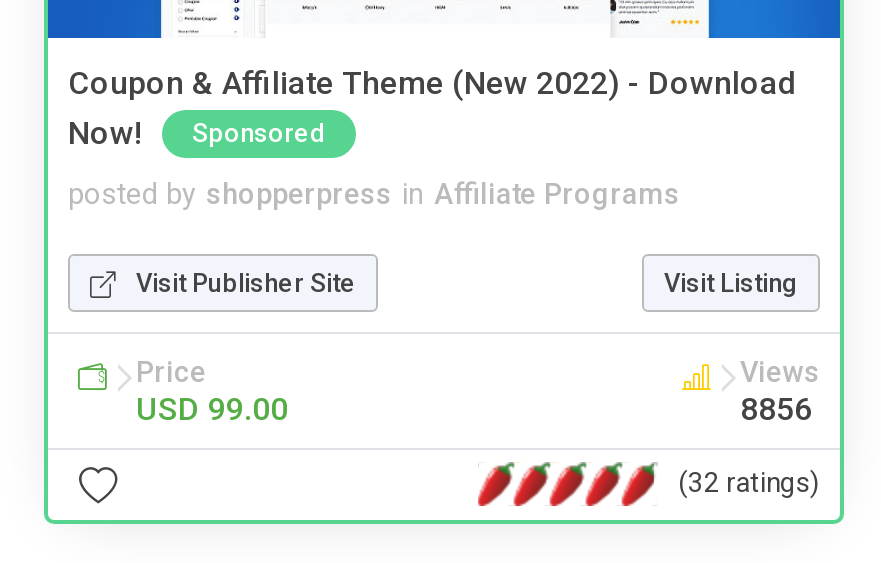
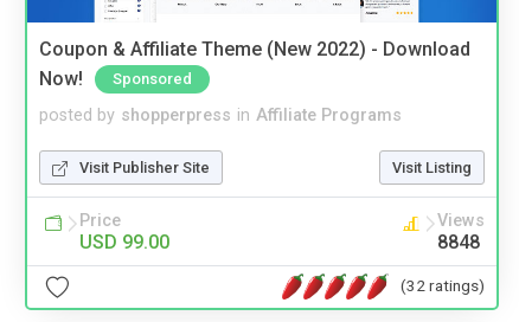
[740,390,812,428] 8856 -> [437,231,480,253] 8848

